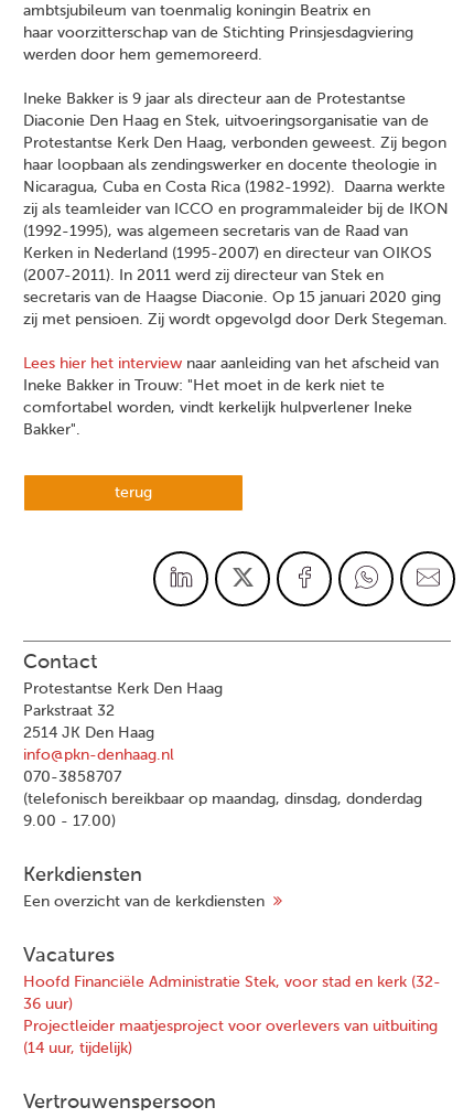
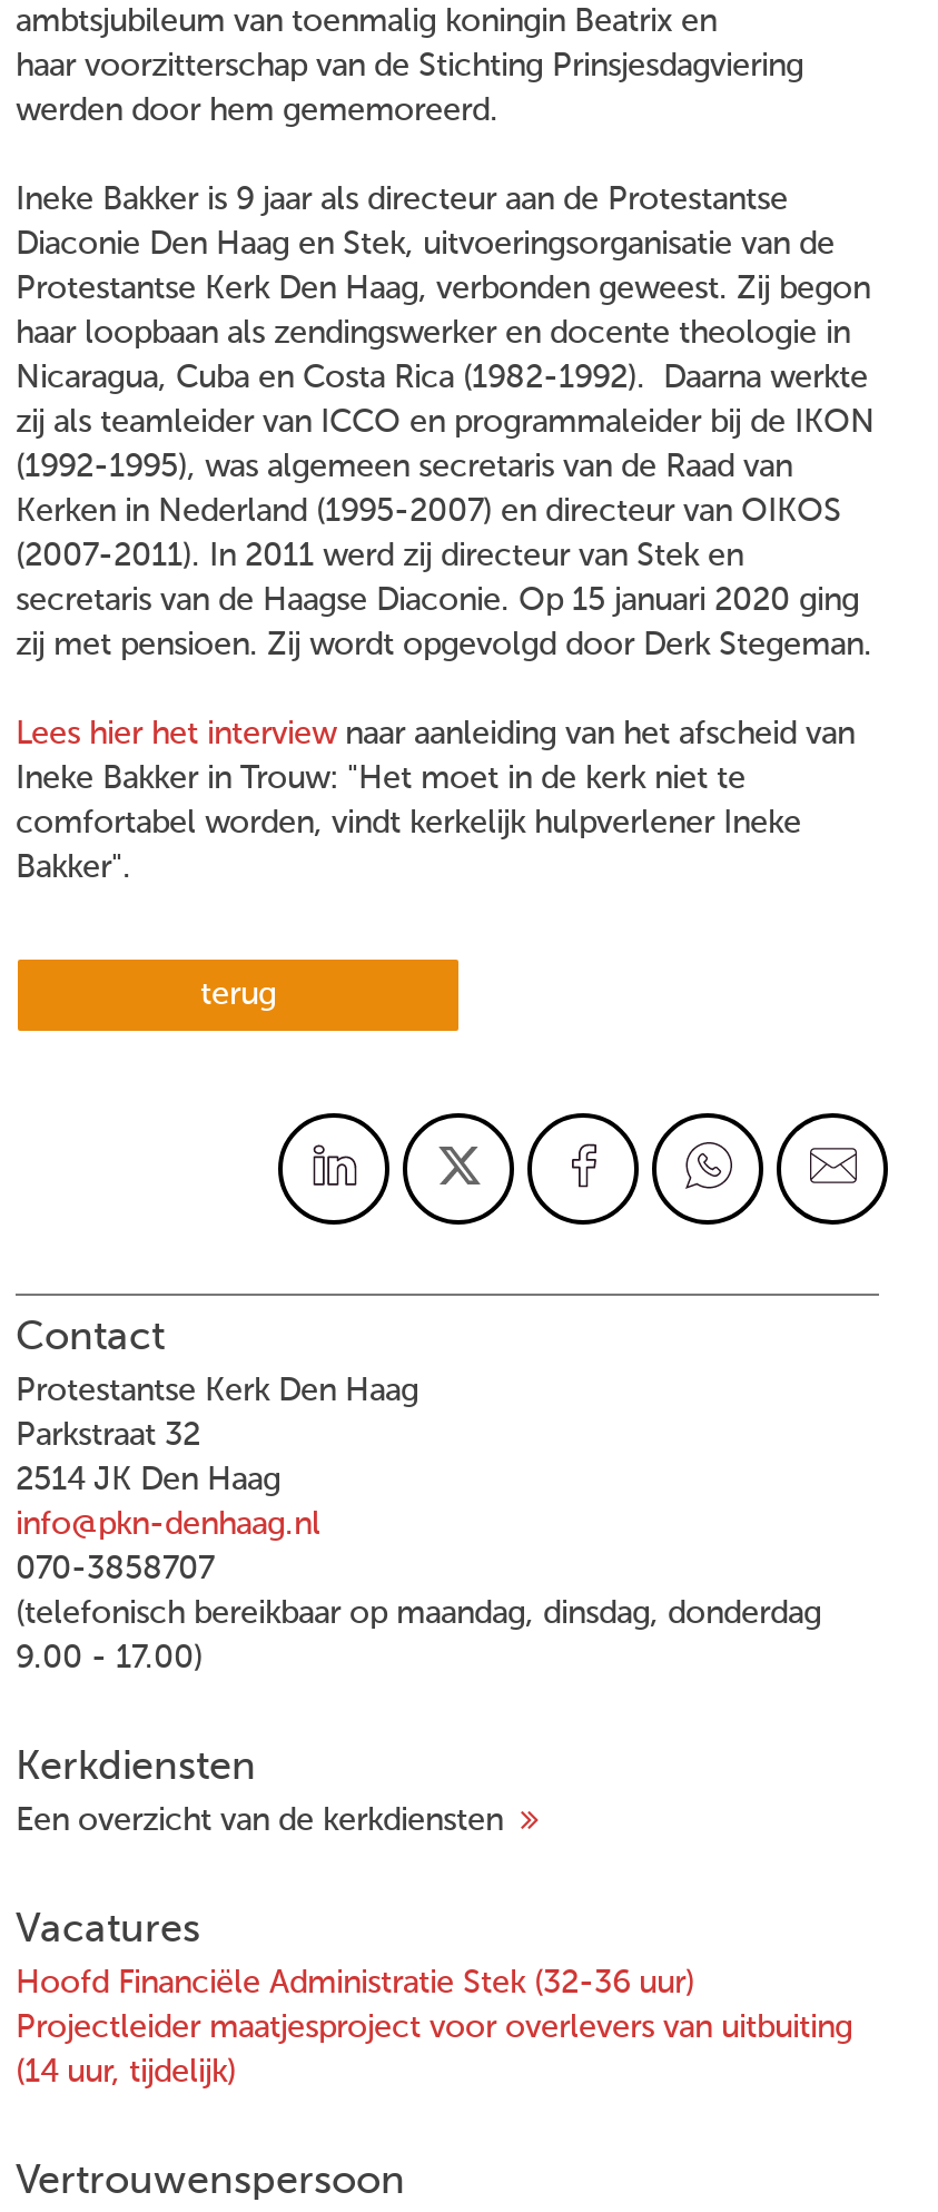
[23,974,441,1012] Hoofd Financiële Administratie Stek, voor stad en kerk (32- | 36 uur) -> [16,1968,694,1999] Hoofd Financiële Administratie Stek (32-36 uur)

